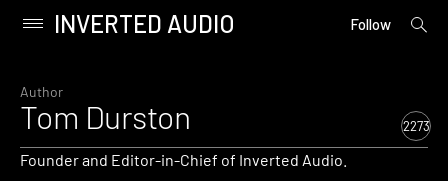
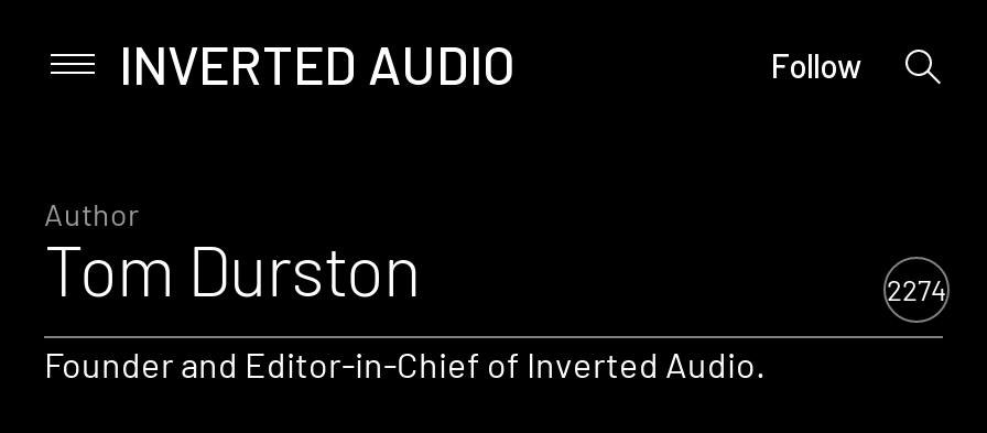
[402,118,429,134] 2273 -> [887,272,946,307] 2274

